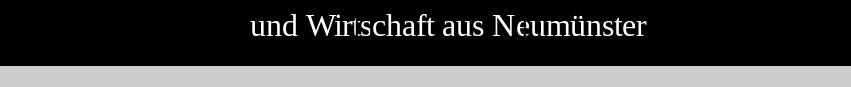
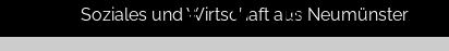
[250,8,646,42] und Wirtschaft aus Neumünster -> [80,4,408,25] Soziales und Wirtschaft aus Neumünster

